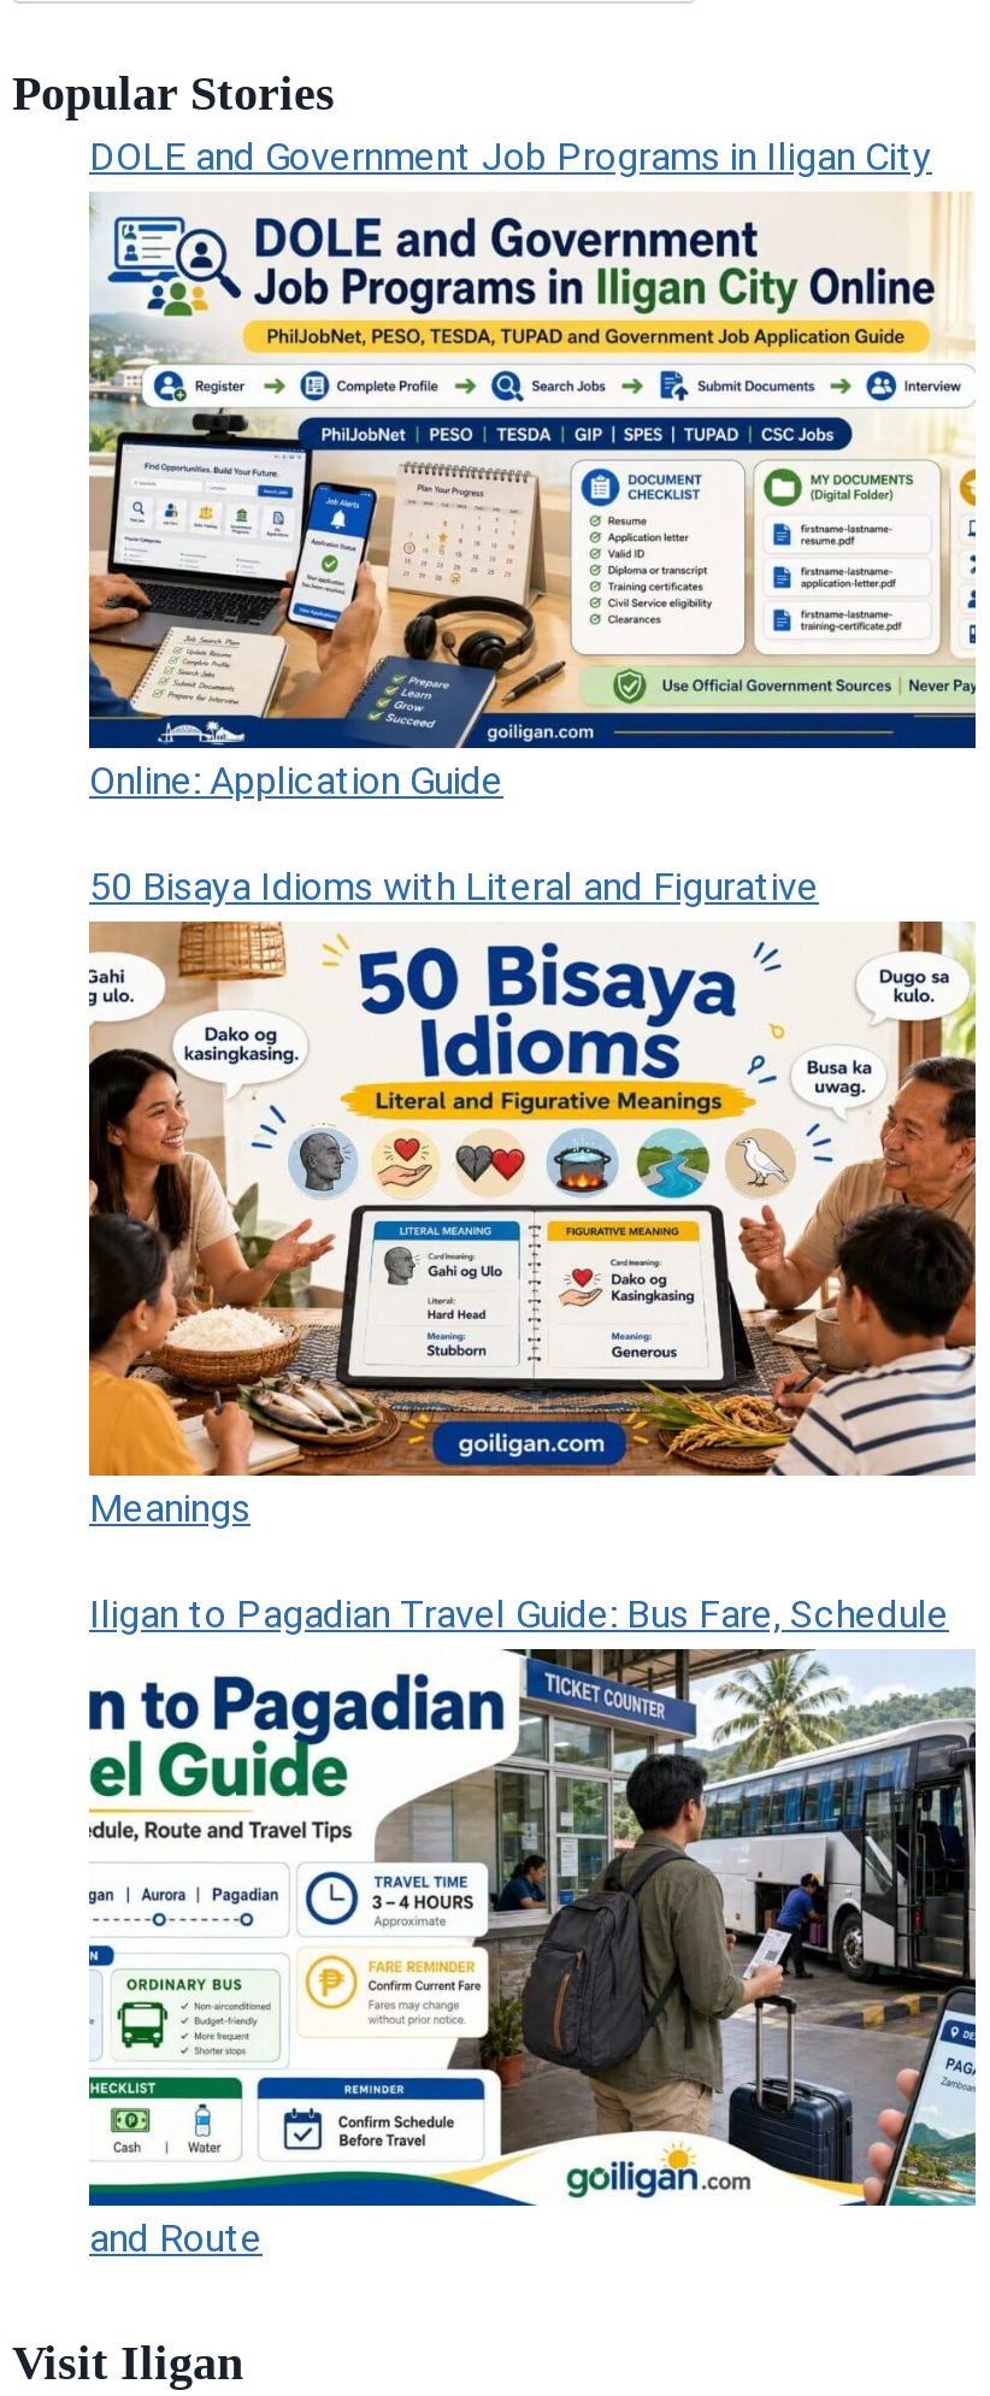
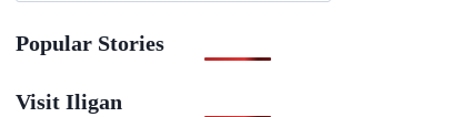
[89,134,932,180] DOLE and Government Job Programs in Iligan City -> none
[87,193,978,909] [image] | Online: Application Guide | 50 Bisaya Idioms with Literal and Figurative -> none
[87,918,978,1638] [image] | Meanings | Iligan to Pagadian Travel Guide: Bus Fare, Schedule -> none
[87,1655,978,2261] [image] | and Route -> none

